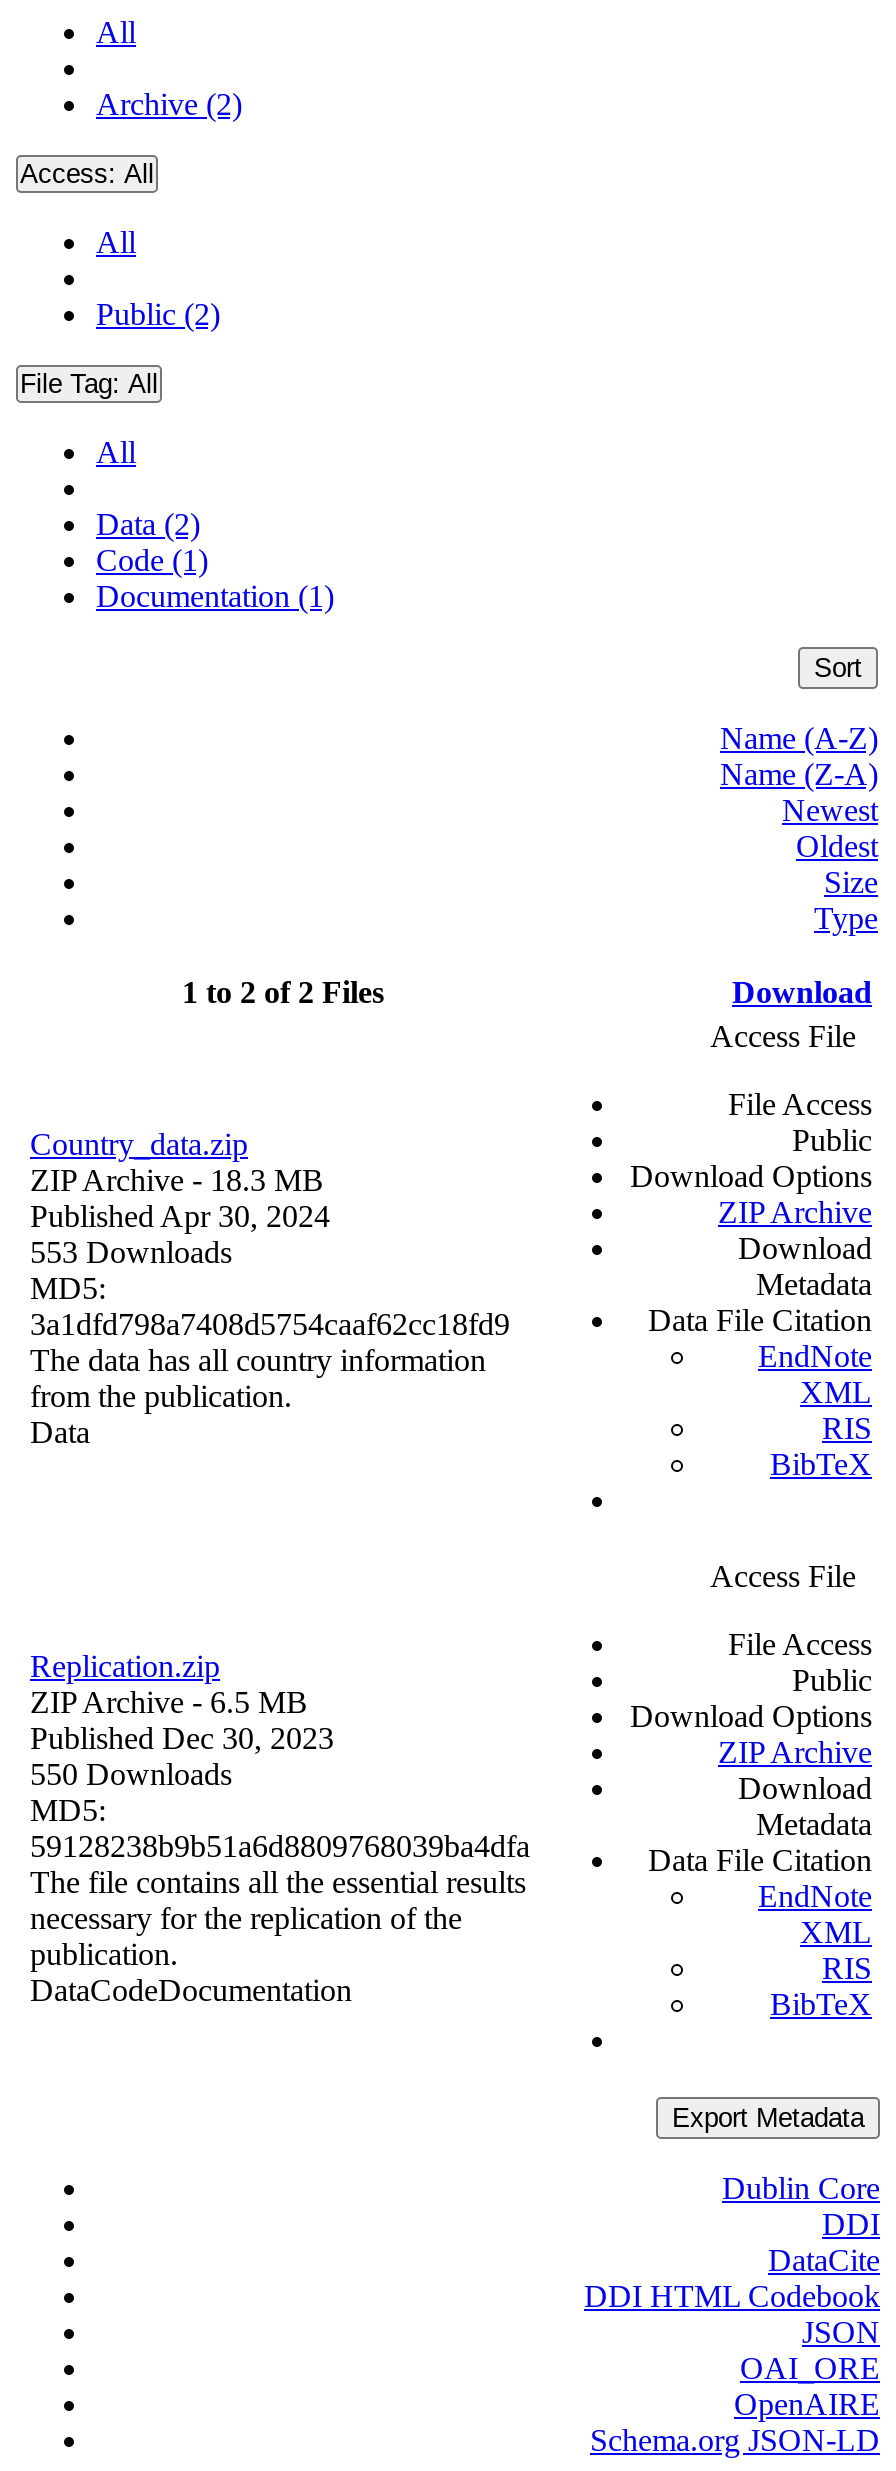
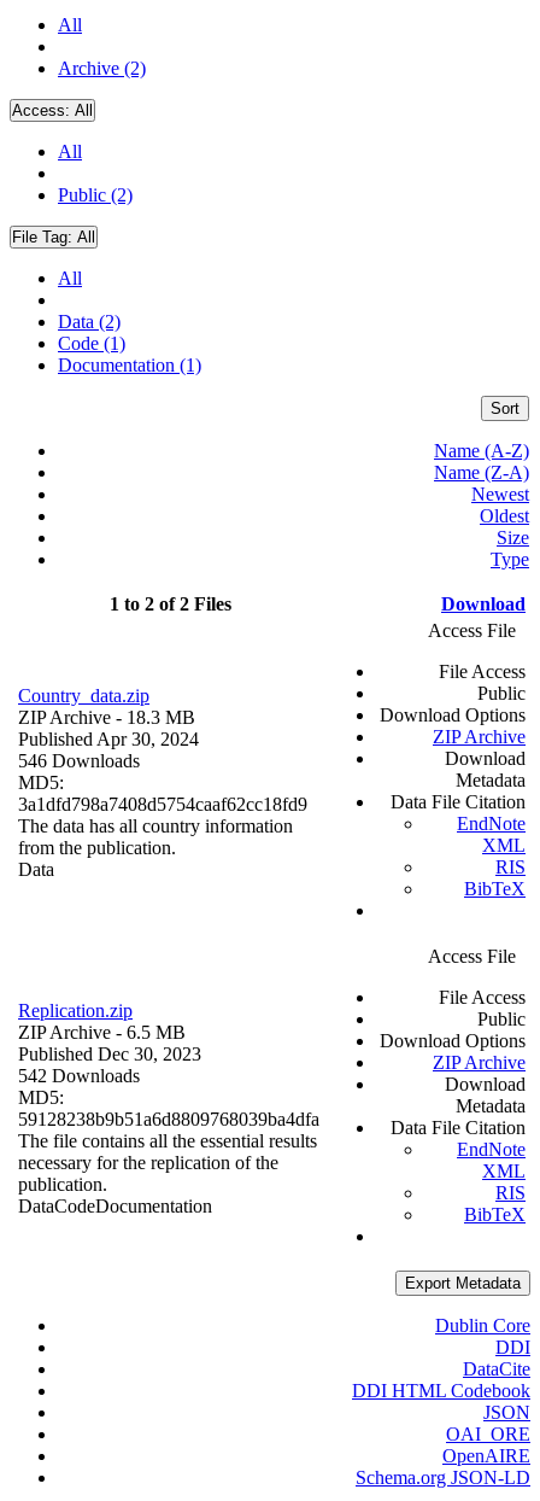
[30,1236,232,1270] 553 Downloads -> [18,751,140,771] 546 Downloads
[30,1758,232,1792] 550 Downloads -> [18,1066,140,1086] 542 Downloads

